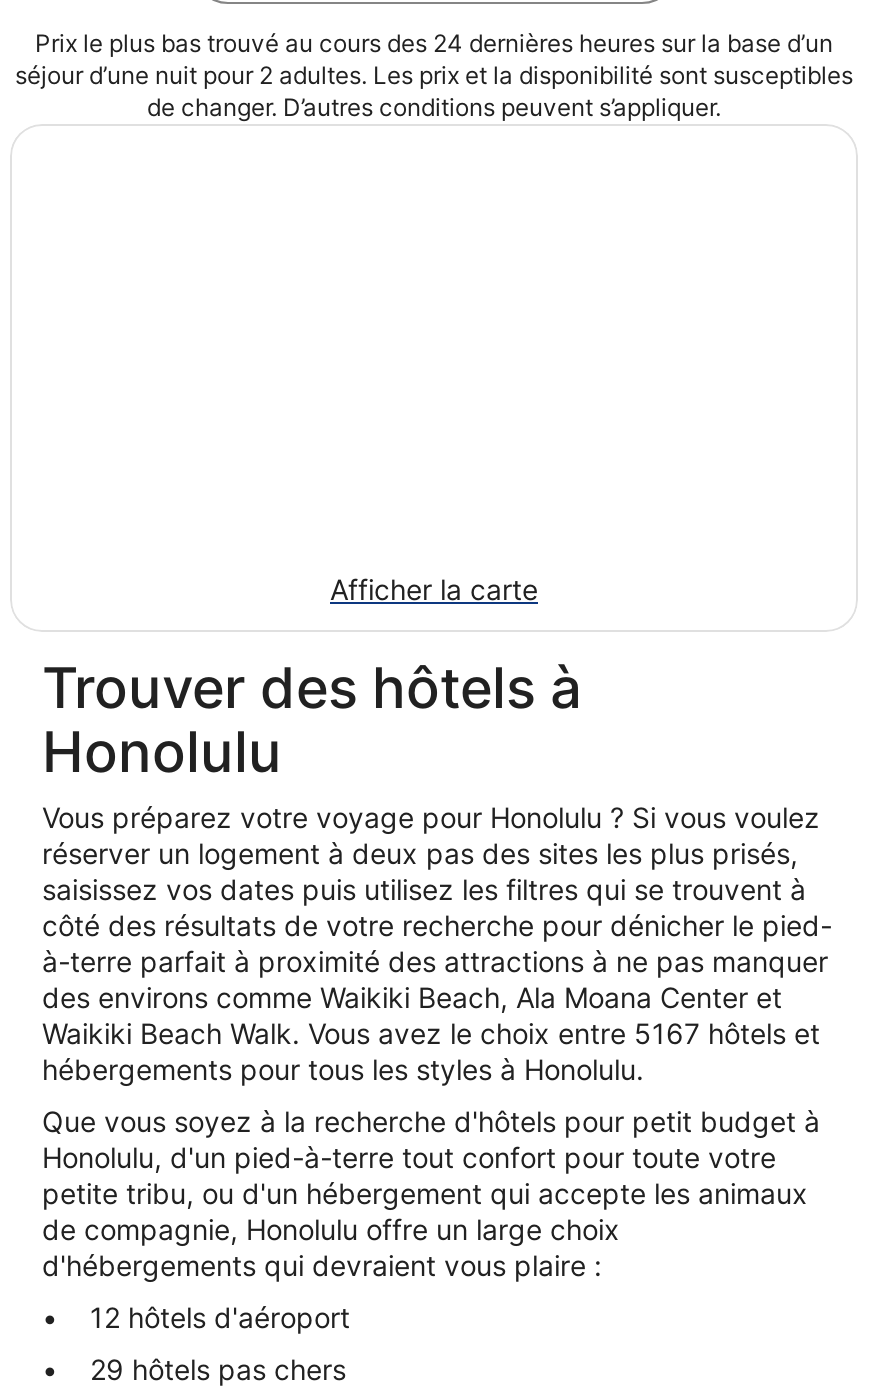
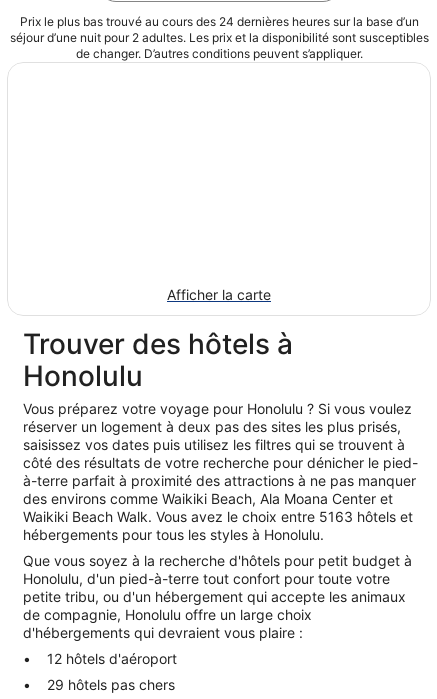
[42,1016,820,1050] Waikiki Beach Walk. Vous avez le choix entre 5167 hôtels et -> [23,508,413,525] Waikiki Beach Walk. Vous avez le choix entre 5163 hôtels et

